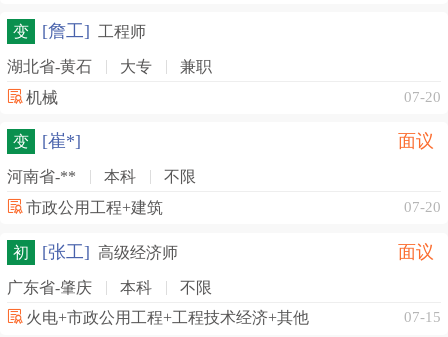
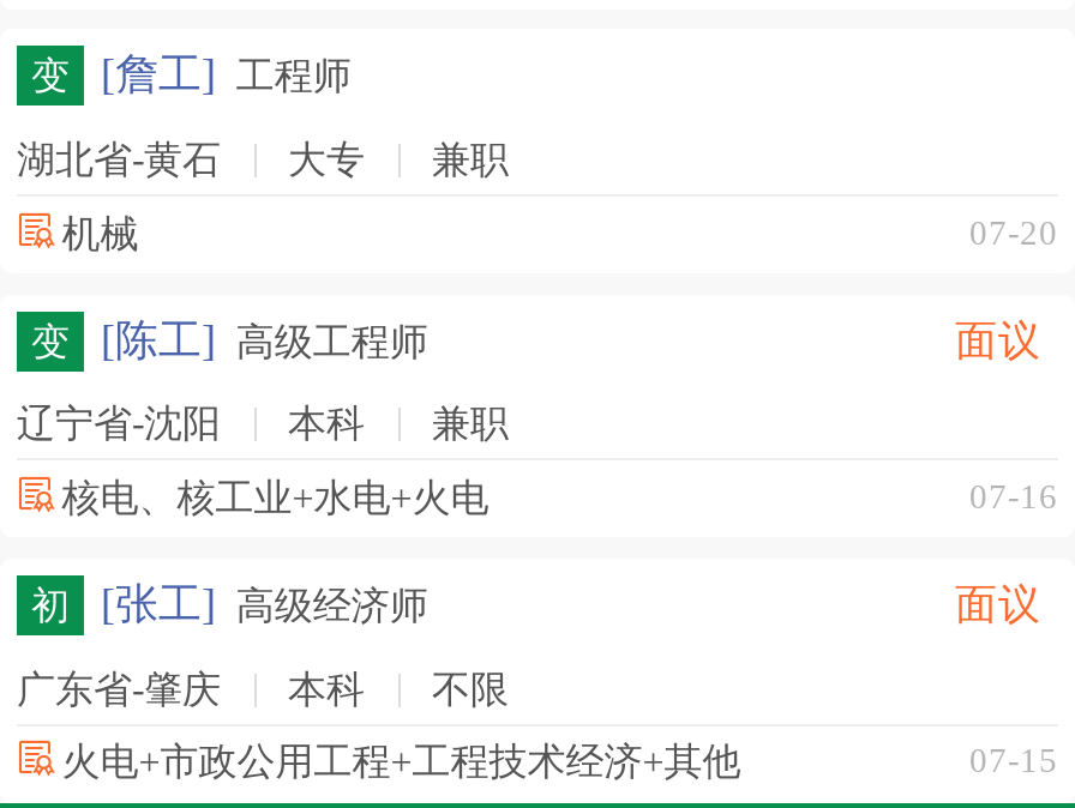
[42,131,81,151] [崔*] -> [101,315,428,363] [陈工] 高级工程师
[7,168,76,185] 河南省-** -> [17,404,221,444] 辽宁省-沈阳
[164,168,196,185] 不限 -> [432,404,509,444] 兼职
[26,199,441,215] 市政公用工程+建筑 | 07-20 -> [62,478,1058,516] 核电、核工业+水电+火电 | 07-16

